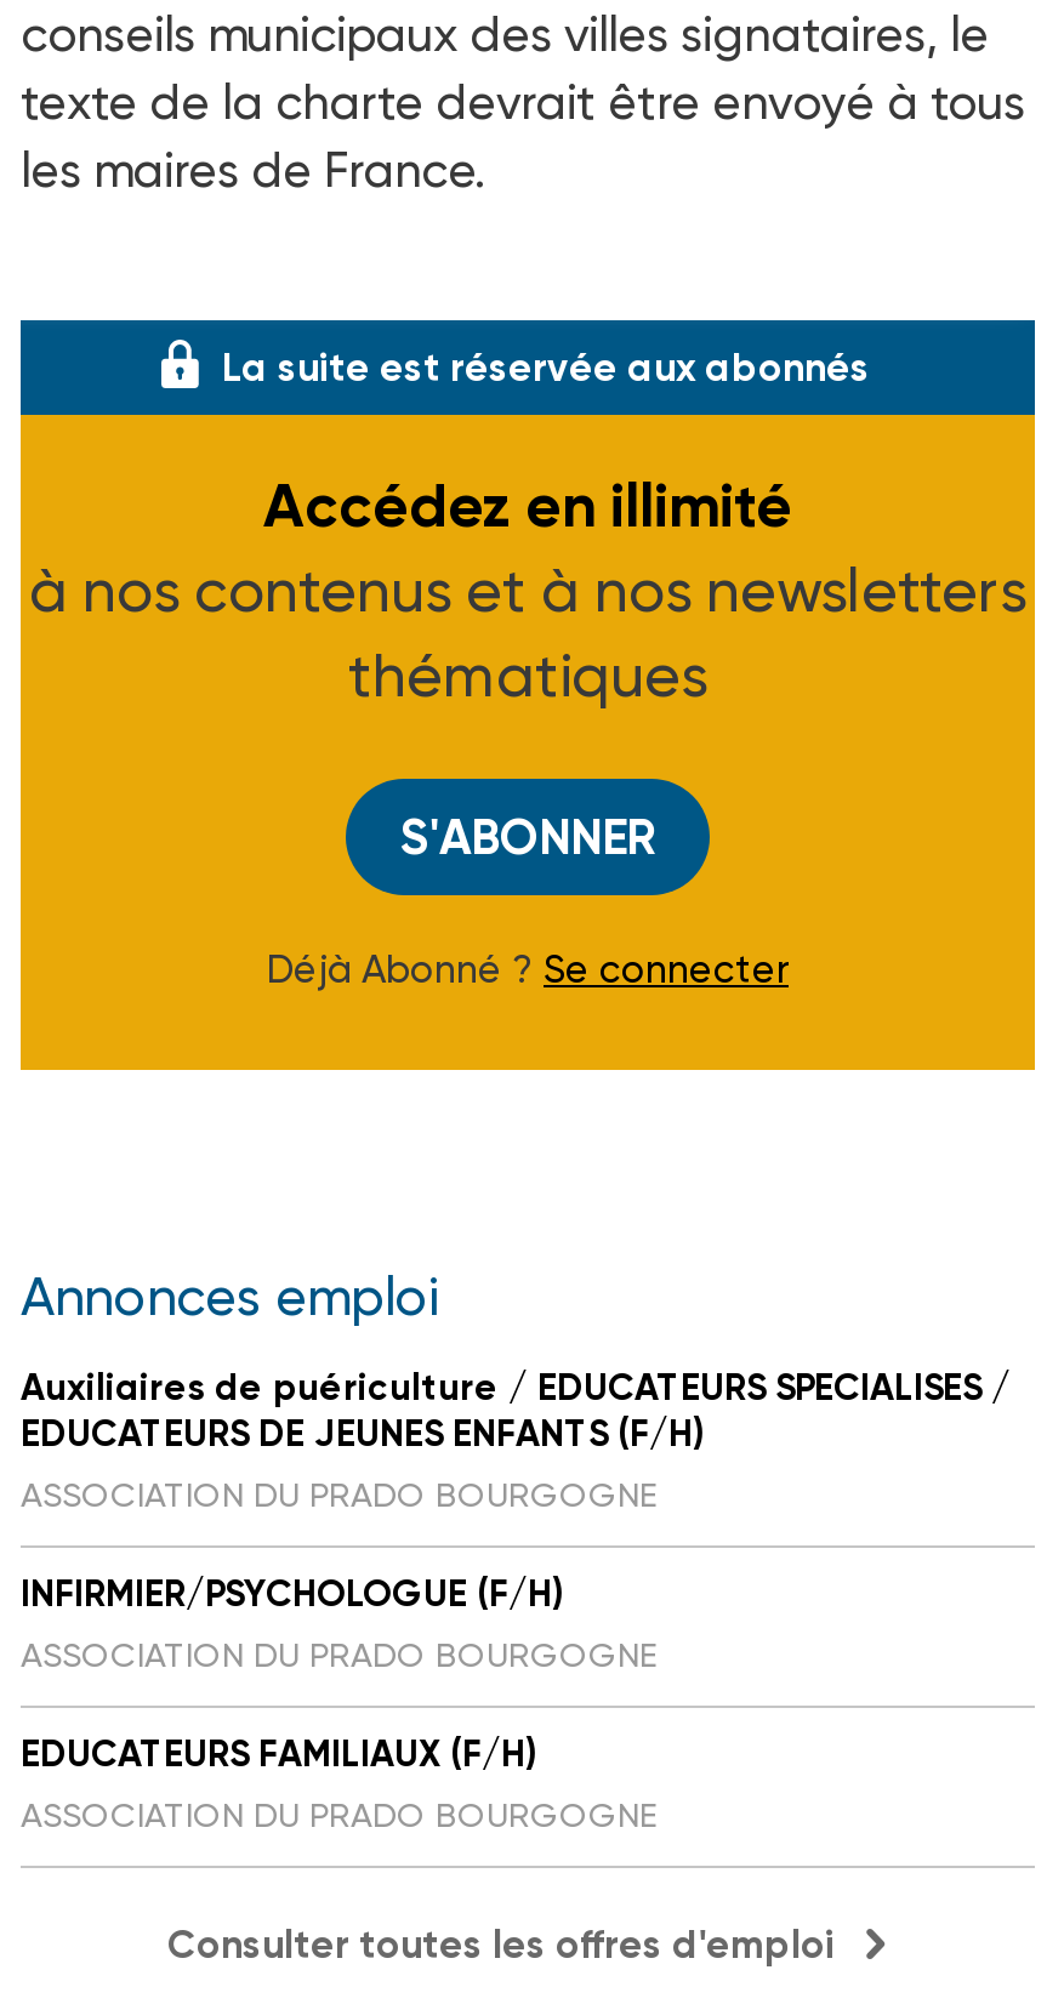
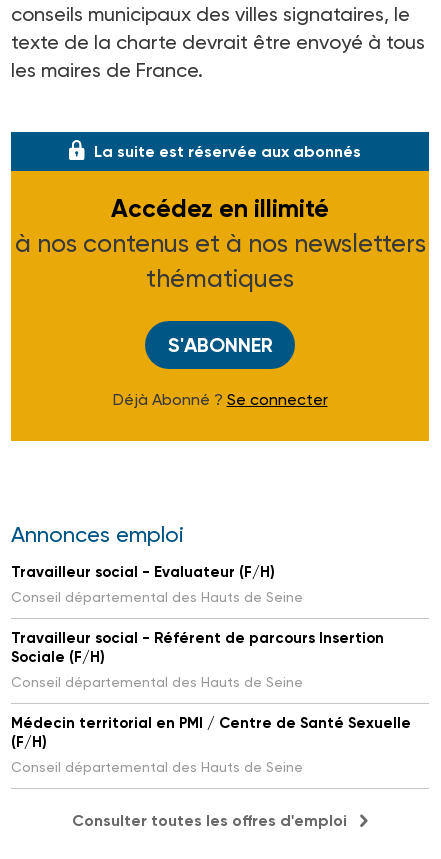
[21,1366,1011,1514] Auxiliaires de puériculture / EDUCATEURS SPECIALISES / | EDUCATEURS DE JEUNES ENFANTS (F/H) | ASSOCIATION DU PRADO BOURGOGNE -> [11,563,303,605] Travailleur social - Evaluateur (F/H) | Conseil départemental des Hauts de Seine
[21,1572,656,1674] INFIRMIER/PSYCHOLOGUE (F/H) | ASSOCIATION DU PRADO BOURGOGNE -> [11,629,384,690] Travailleur social - Référent de parcours Insertion | Sociale (F/H) | Conseil départemental des Hauts de Seine
[21,1732,656,1834] EDUCATEURS FAMILIAUX (F/H) | ASSOCIATION DU PRADO BOURGOGNE -> [11,714,411,775] Médecin territorial en PMI / Centre de Santé Sexuelle | (F/H) | Conseil départemental des Hauts de Seine

